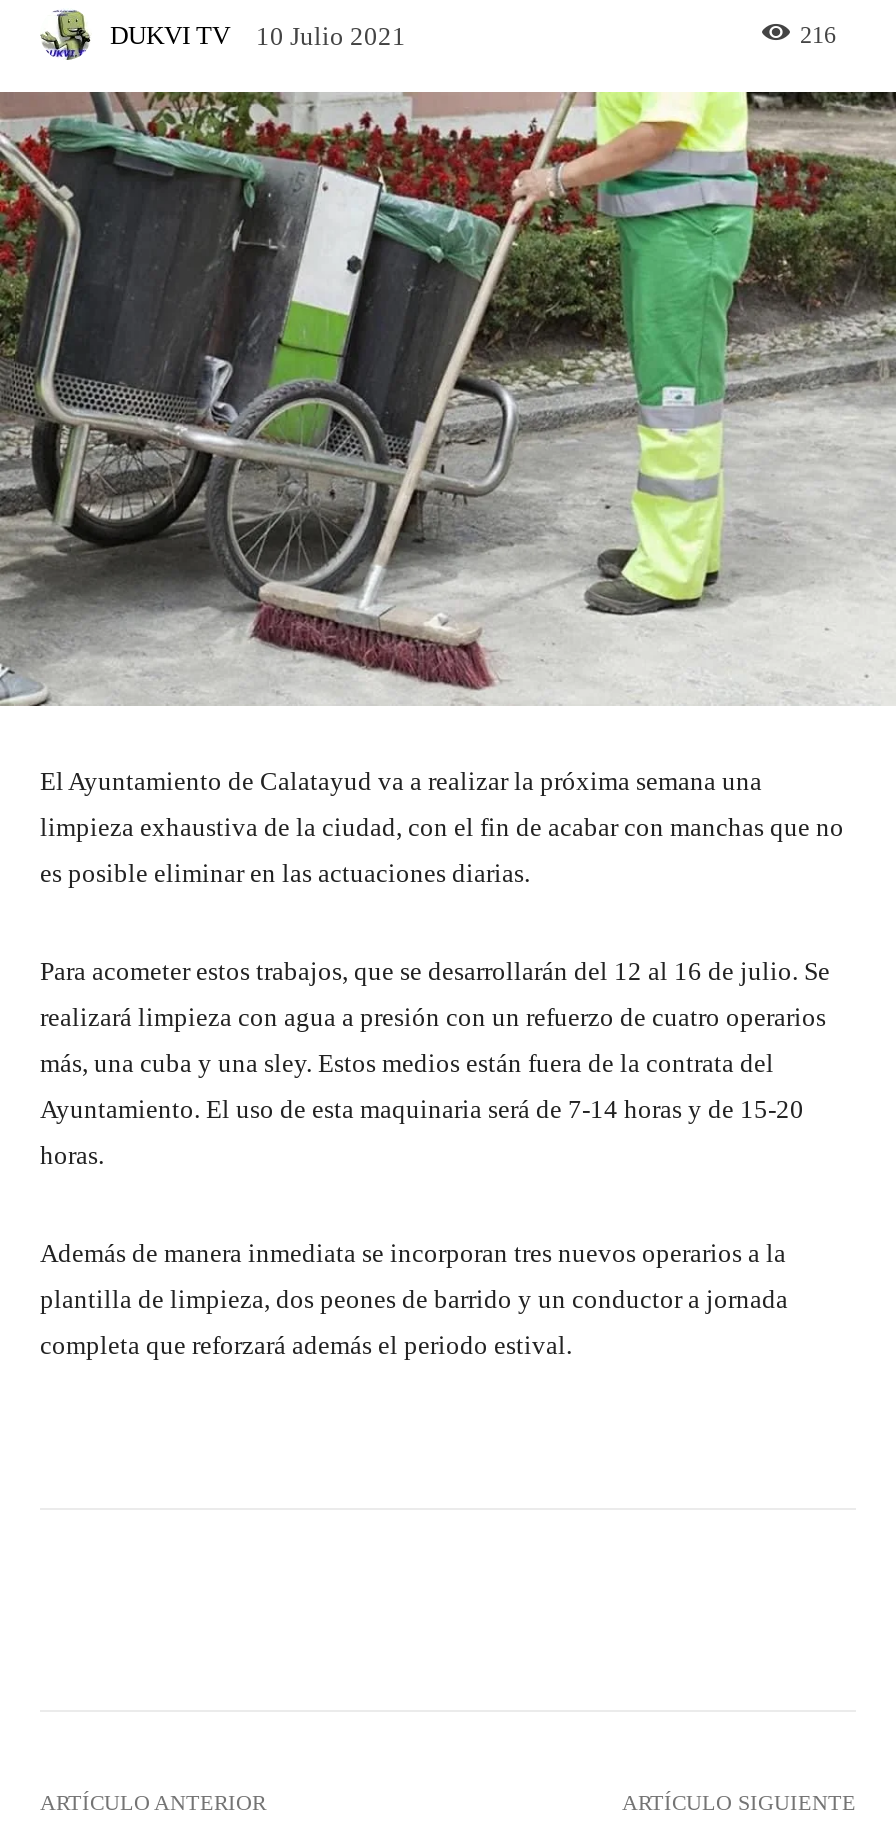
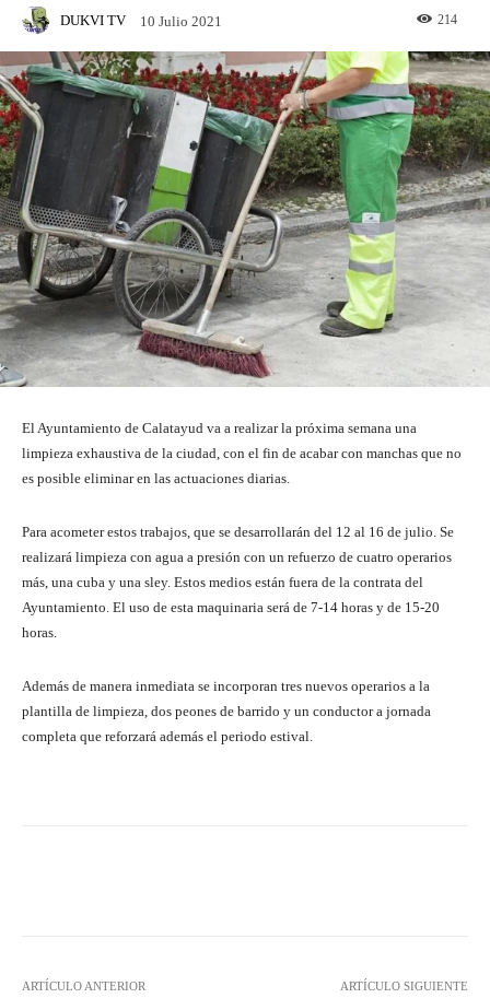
[800,20,836,48] 216 -> [437,12,457,28] 214

